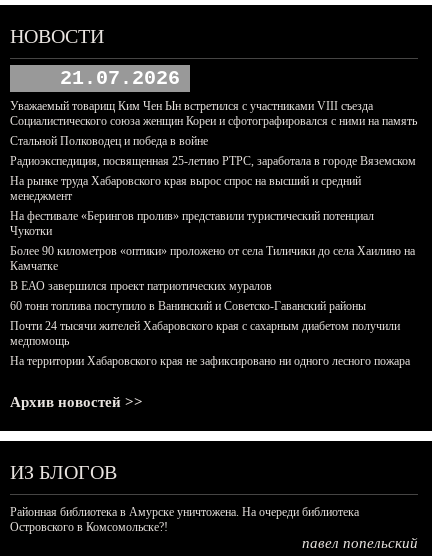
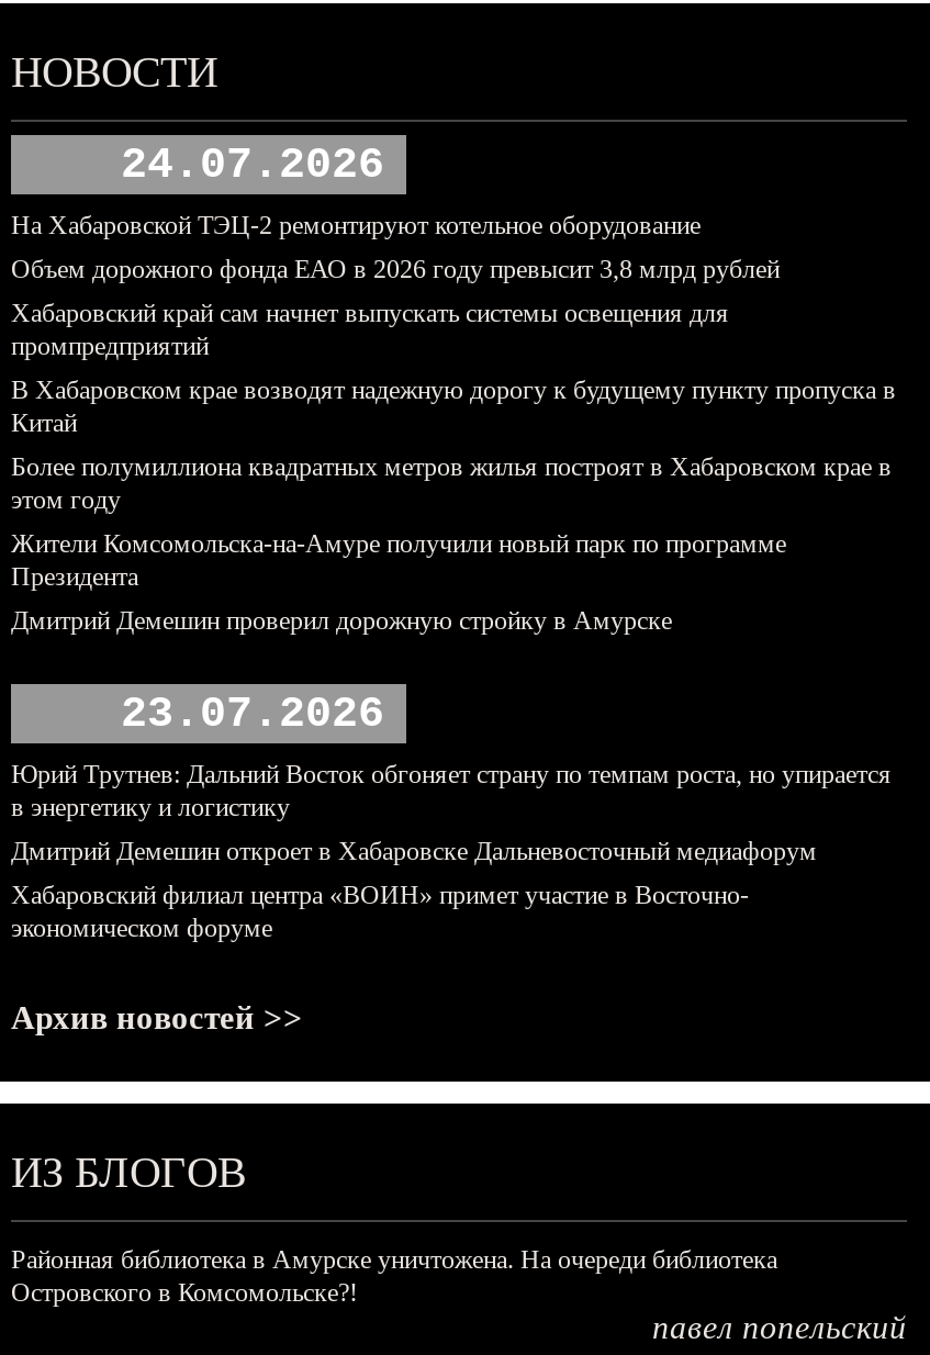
[10,67,417,368] 21.07.2026 | Уважаемый товарищ Ким Чен Ын встретился с участниками VIII съезда | Социалистического союза женщин Кореи и сфотографировался с ними на память | Стальной Полководец и победа в войне | Радиоэкспедиция, посвященная 25-летию РТРС, заработала в городе Вяземском | На рынке труда Хабаровского края вырос спрос на высший и средний | менеджмент | На фестивале «Берингов пролив» представили туристический потенциал | Чукотки | Более 90 километров «оптики» проложено от села Тиличики до села Хаилино на | Камчатке | В ЕАО завершился проект патриотических муралов | 60 тонн топлива поступило в Ванинский и Советско-Гаванский районы | Почти 24 тысячи жителей Хабаровского края с сахарным диабетом получили | медпомощь | На территории Хабаровского края не зафиксировано ни одного лесного пожара -> [11,139,896,943] 24.07.2026 | На Хабаровской ТЭЦ-2 ремонтируют котельное оборудование | Объем дорожного фонда ЕАО в 2026 году превысит 3,8 млрд рублей | Хабаровский край сам начнет выпускать системы освещения для | промпредприятий | В Хабаровском крае возводят надежную дорогу к будущему пункту пропуска в | Китай | Более полумиллиона квадратных метров жилья построят в Хабаровском крае в | этом году | Жители Комсомольска-на-Амуре получили новый парк по программе | Президента | Дмитрий Демешин проверил дорожную стройку в Амурске | 23.07.2026 | Юрий Трутнев: Дальний Восток обгоняет страну по темпам роста, но упирается | в энергетику и логистику | Дмитрий Демешин откроет в Хабаровске Дальневосточный медиафорум | Хабаровский филиал центра «ВОИН» примет участие в Восточно- | экономическом форуме

